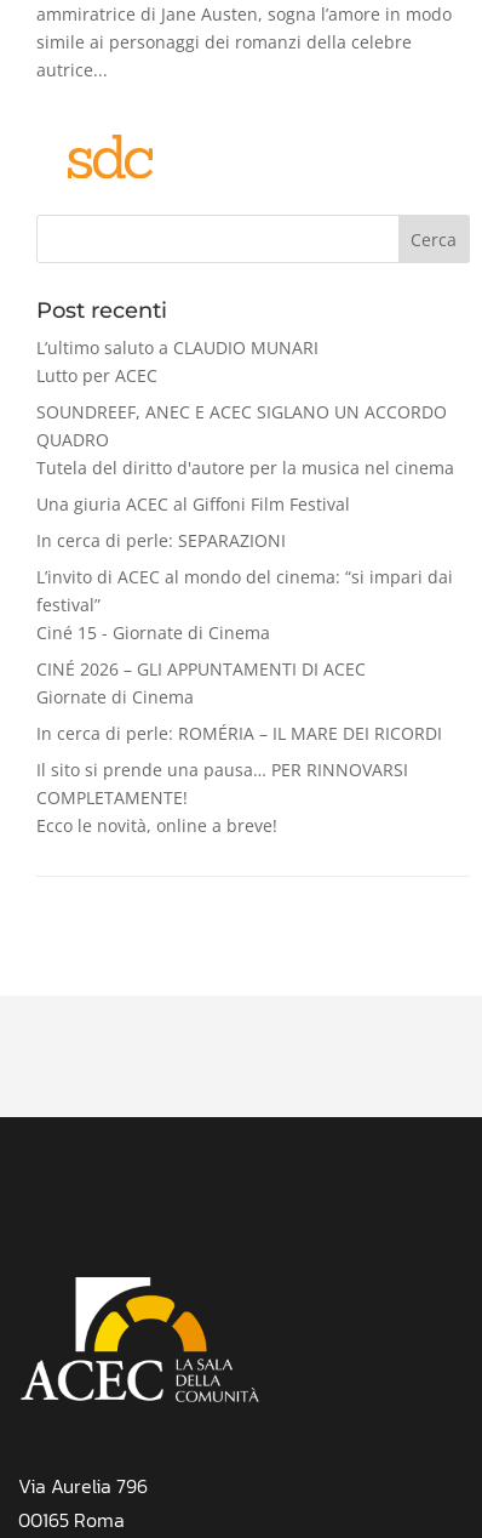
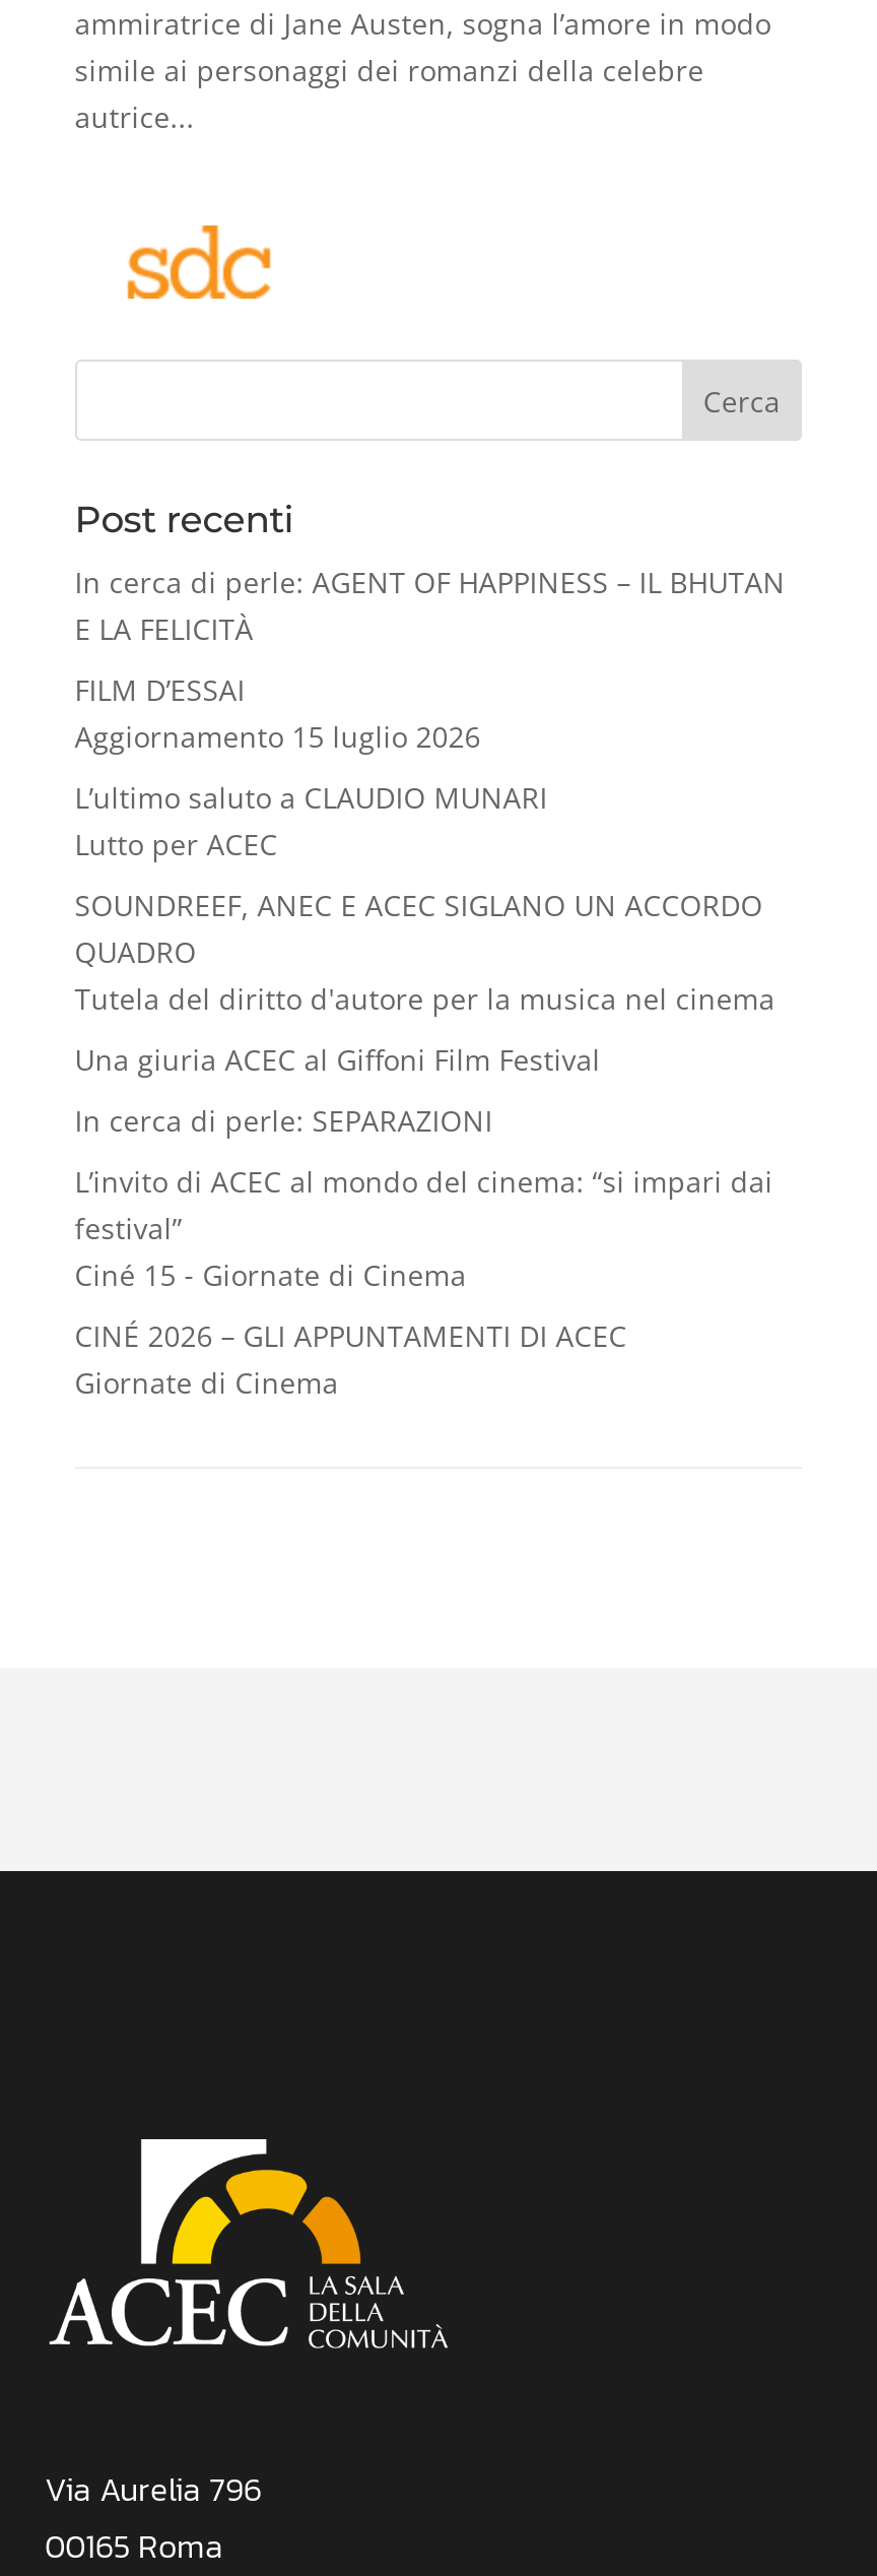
none -> [75,563,785,756] In cerca di perle: AGENT OF HAPPINESS – IL BHUTAN | E LA FELICITÀ | FILM D’ESSAI | Aggiornamento 15 luglio 2026
moved [36,336,454,709] -> [75,779,775,1402]: L’ultimo saluto a CLAUDIO MUNARI | Lutto per ACEC | SOUNDREEF, ANEC E ACEC SIGLANO UN ACCORDO | ... | CINÉ 2026 – GLI APPUNTAMENTI DI ACEC | Giornate di Cinema
[36,722,442,837] In cerca di perle: ROMÉRIA – IL MARE DEI RICORDI | Il sito si prende una pausa… PER RINNOVARSI | COMPLETAMENTE! | Ecco le novità, online a breve! -> none

